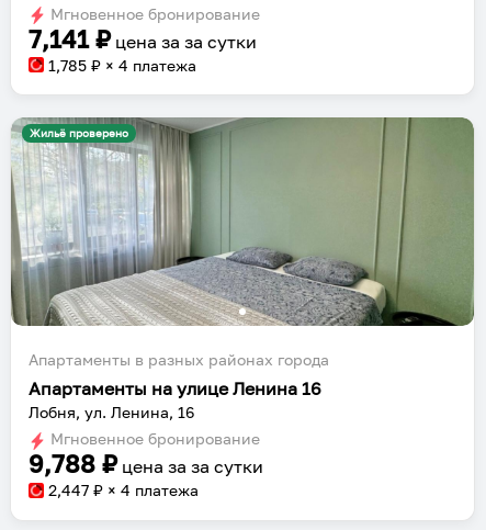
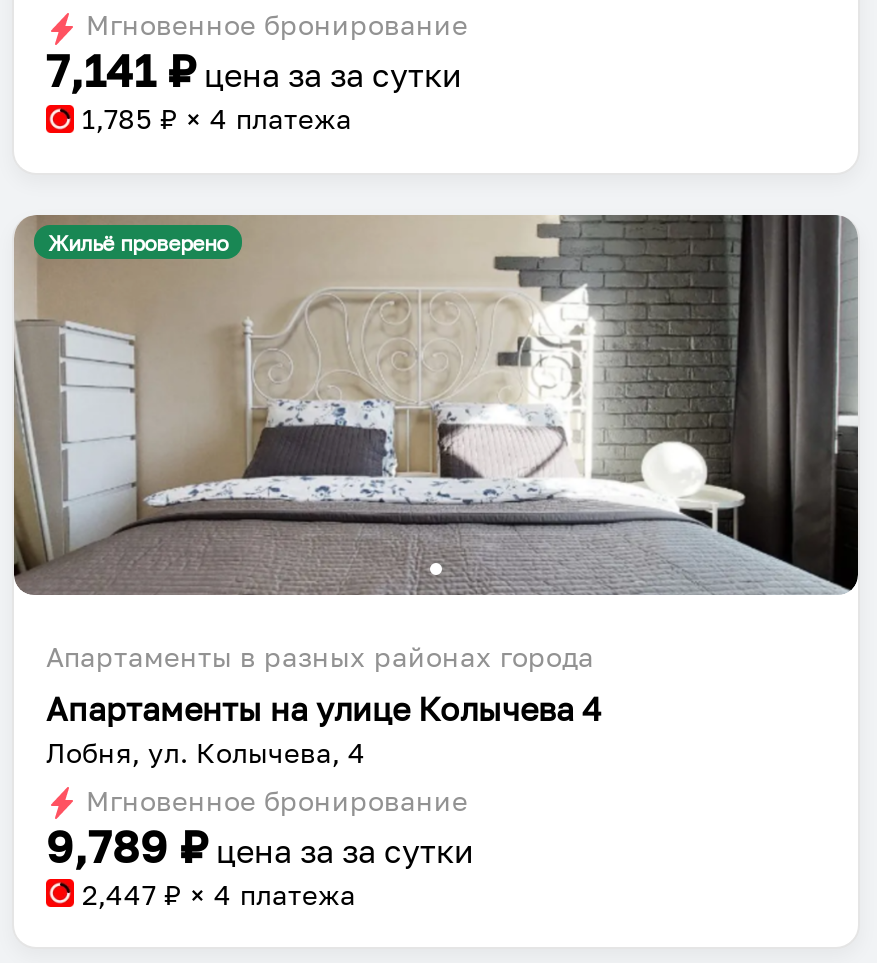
[11,116,475,326] [image] -> [14,214,860,596] [image]
[29,378,321,400] Апартаменты на улице Ленина 16 -> [46,688,602,728] Апартаменты на улице Колычева 4
[29,404,194,421] Лобня, ул. Ленина, 16 -> [46,736,366,768] Лобня, ул. Колычева, 4
[29,449,263,479] 9,788 ₽ цена за за сутки -> [46,818,474,872] 9,789 ₽ цена за за сутки

